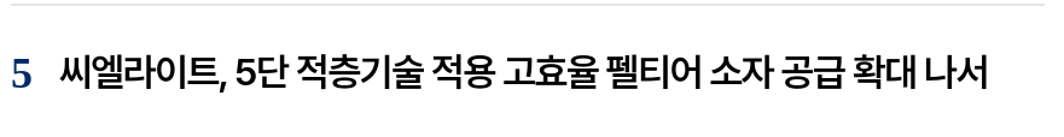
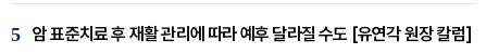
[59,48,988,94] 씨엘라이트, 5단 적층기술 적용 고효율 펠티어 소자 공급 확대 나서 -> [33,23,472,44] 암 표준치료 후 재활 관리에 따라 예후 달라질 수도 [유연각 원장 칼럼]

